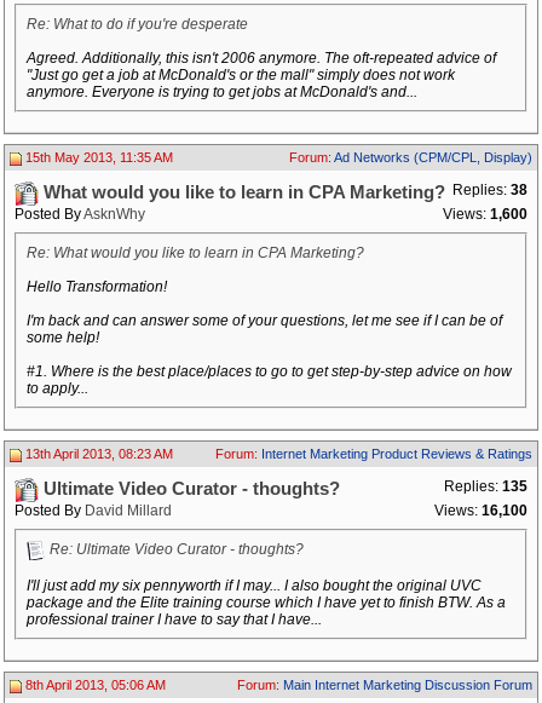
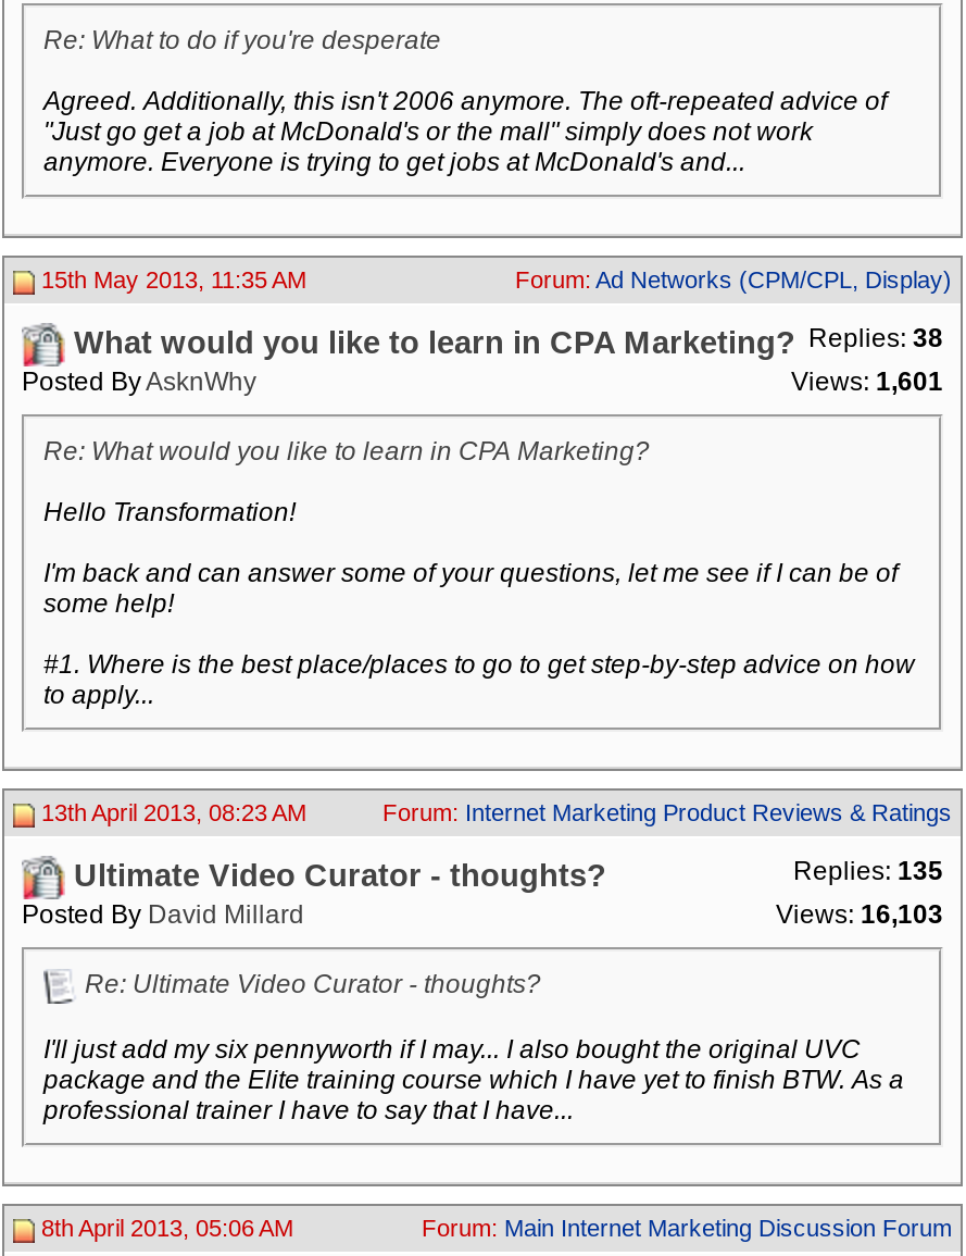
[443,206,527,223] Views: 1,600 -> [791,366,943,397] Views: 1,601
[434,502,527,519] Views: 16,100 -> [776,899,943,930] Views: 16,103

